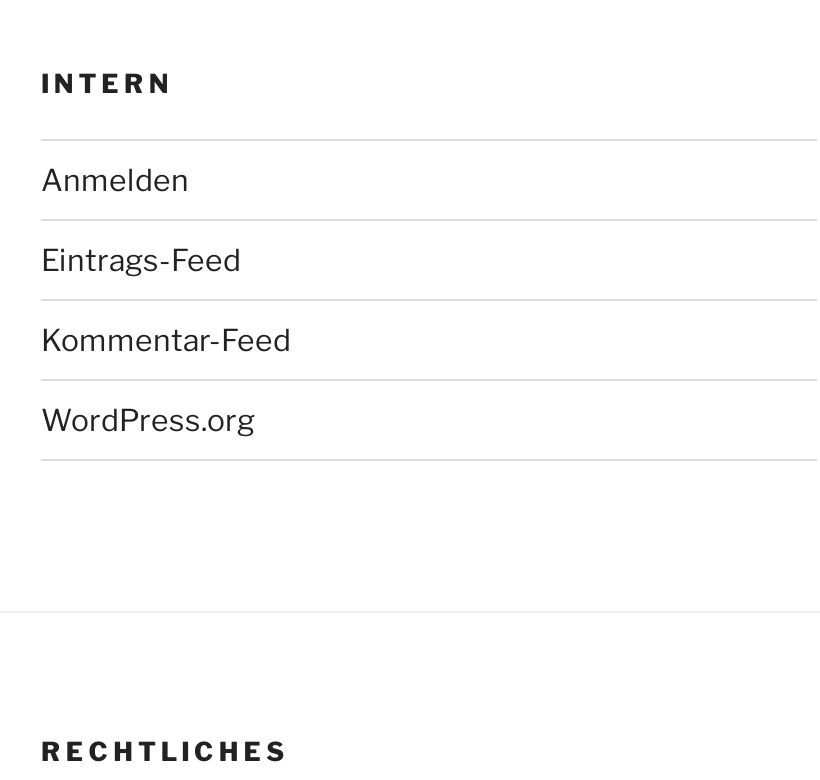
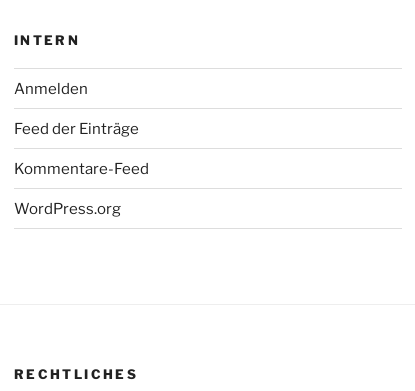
[41,243,241,279] Eintrags-Feed -> [14,120,139,138] Feed der Einträge
[41,323,291,359] Kommentar-Feed -> [14,160,149,178] Kommentare-Feed

